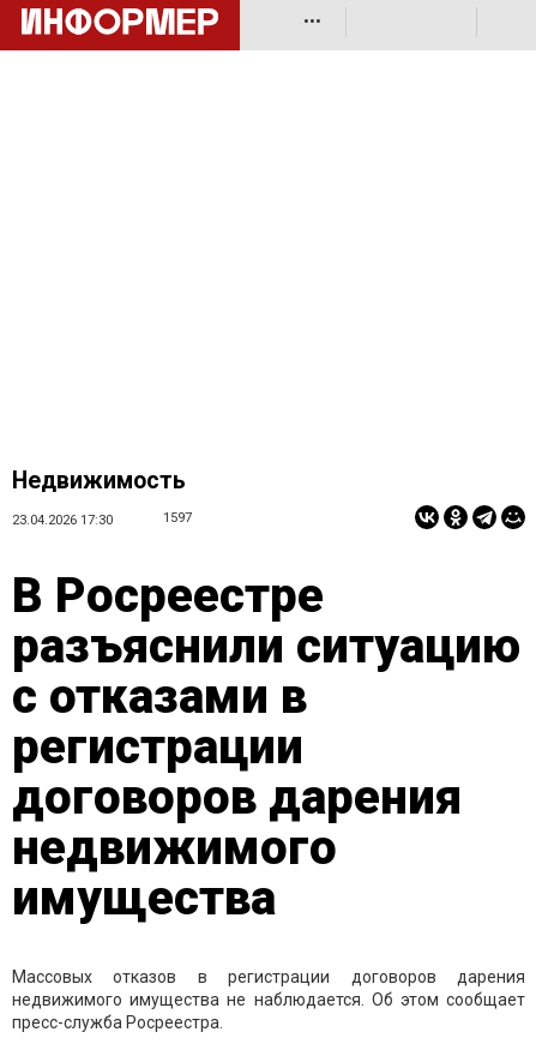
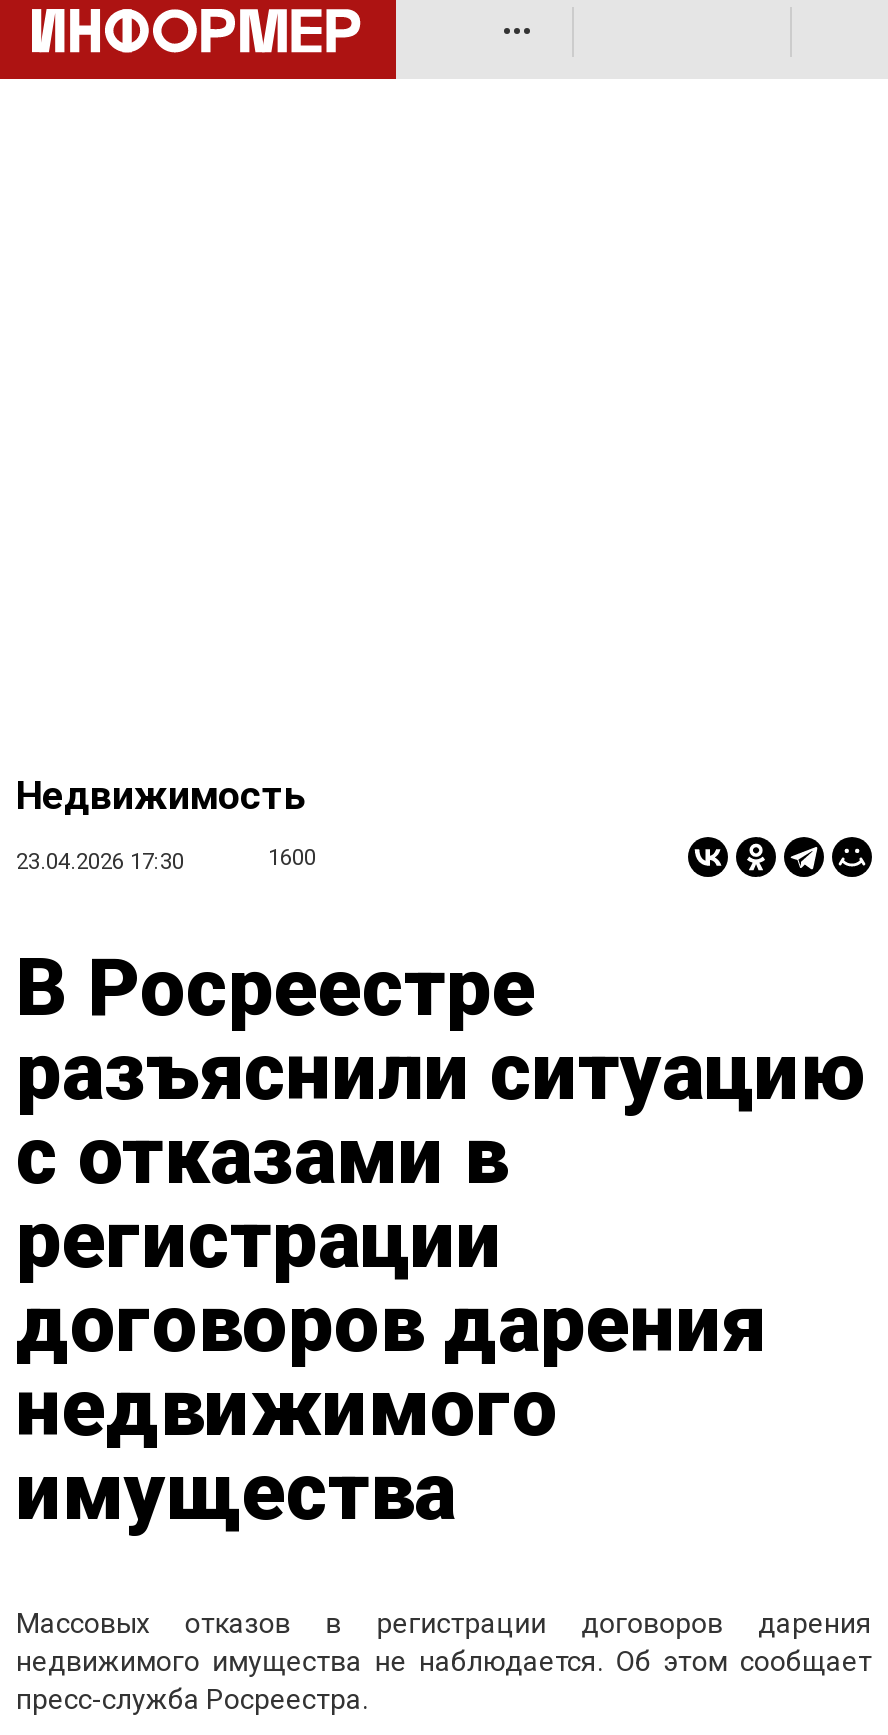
[163,510,192,526] 1597 -> [268,845,316,871] 1600

